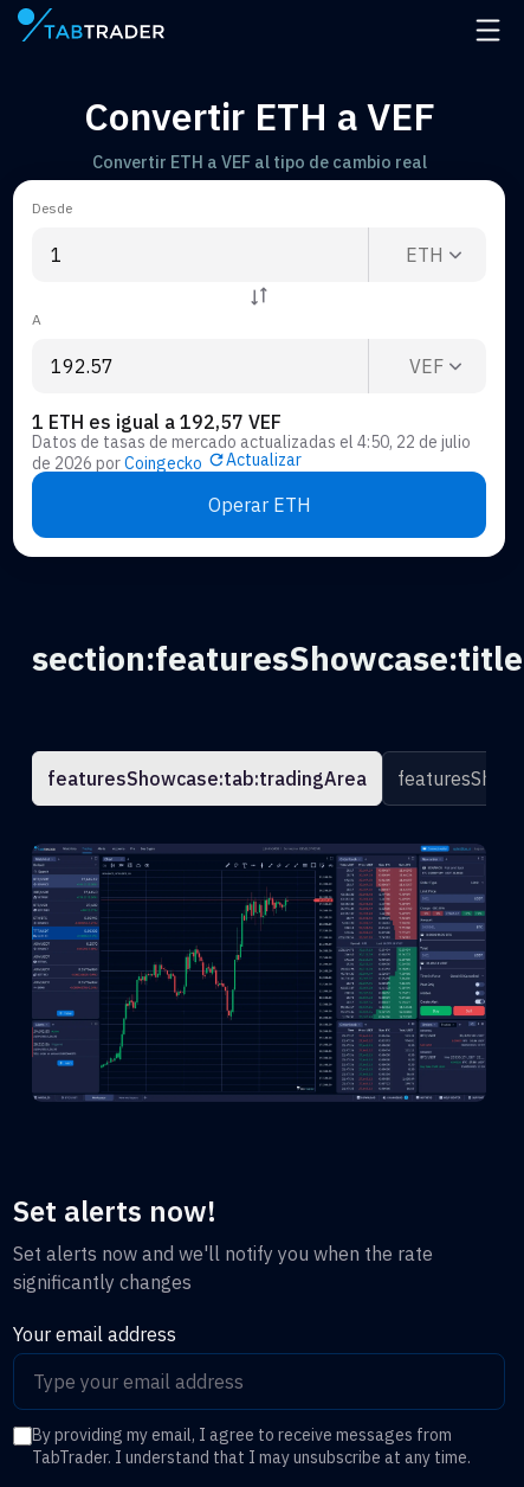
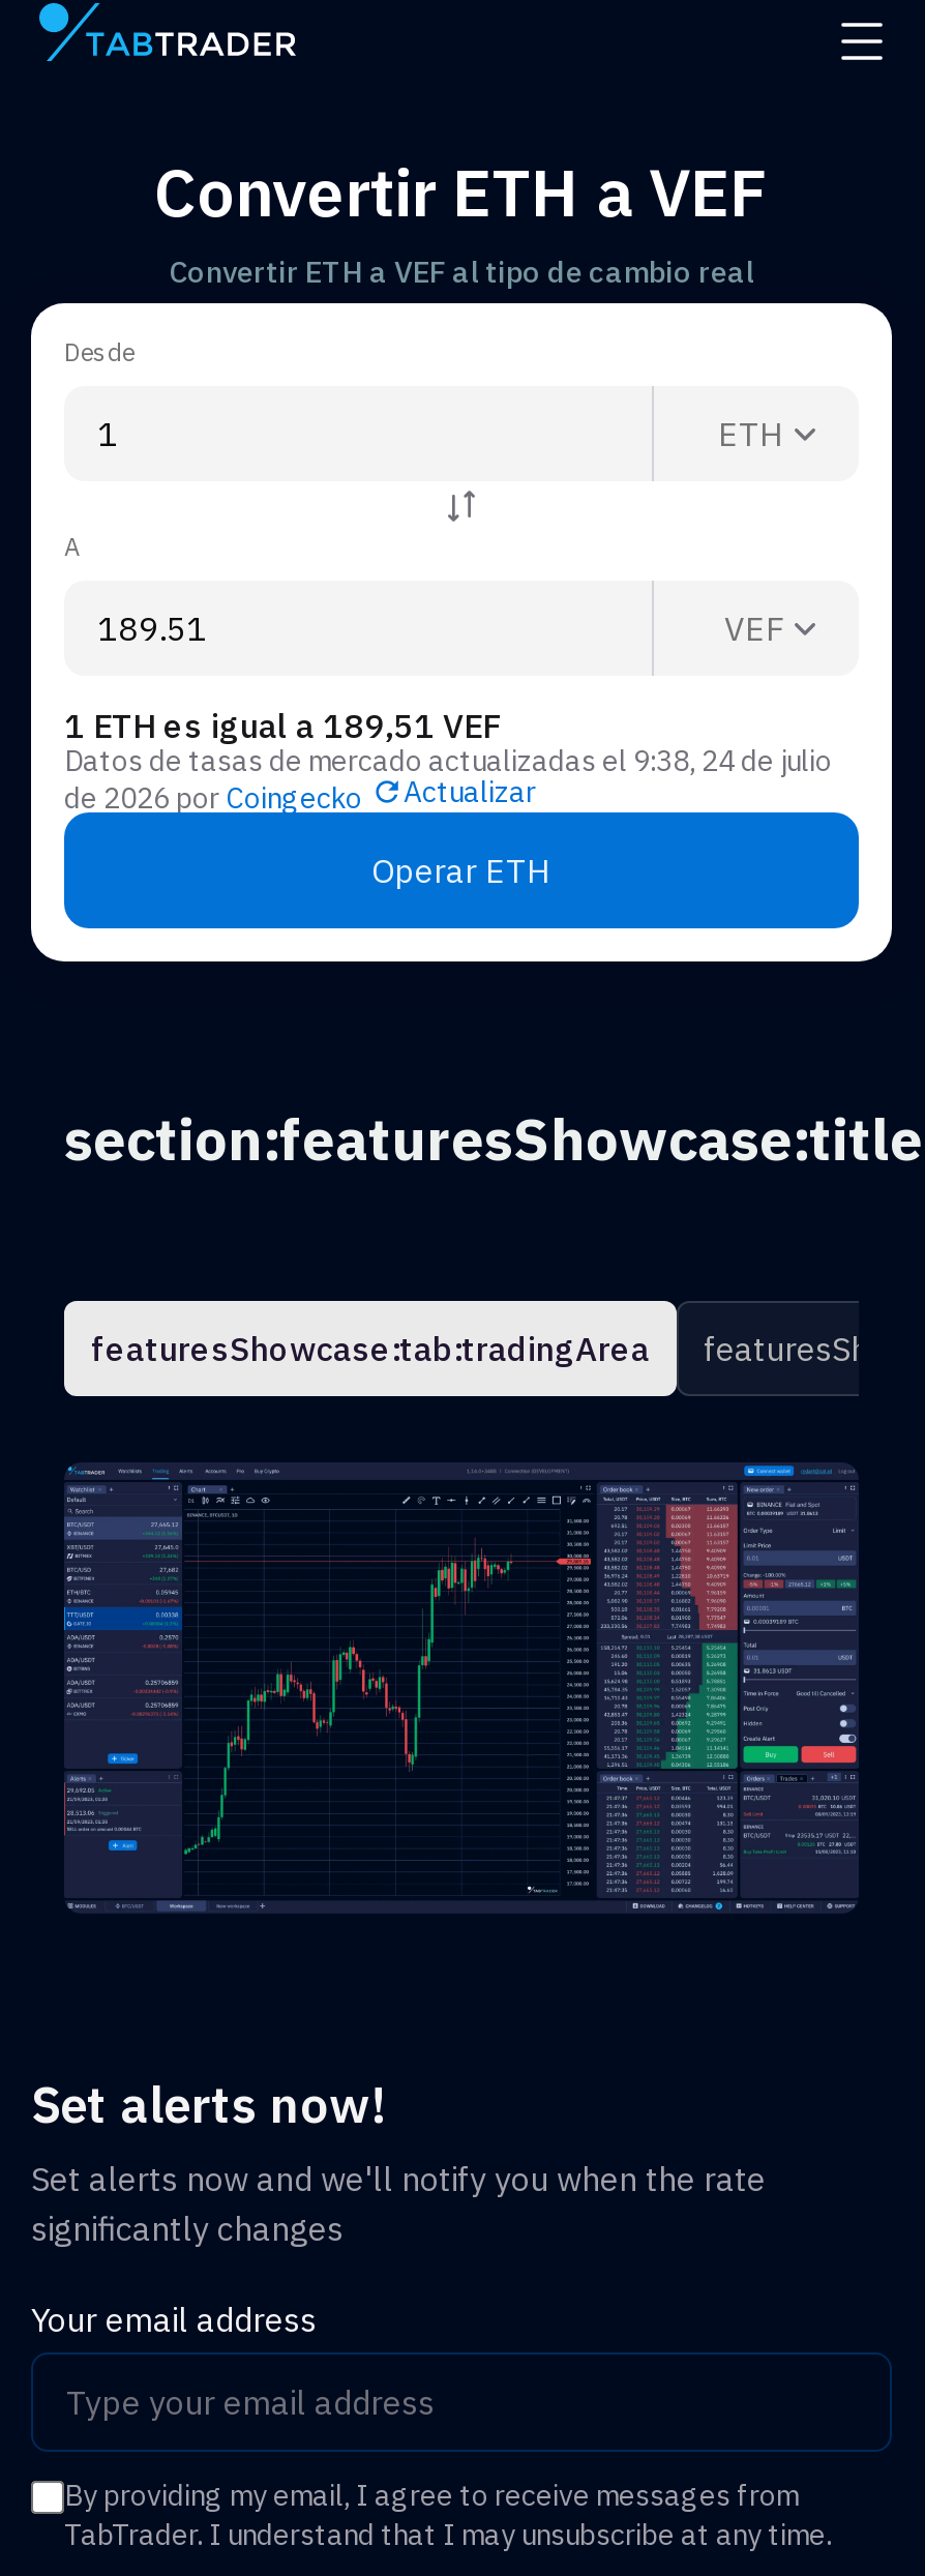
[32,410,282,433] 1 ETH es igual a 192,57 VEF -> [64,704,501,746] 1 ETH es igual a 189,51 VEF
[32,431,471,452] Datos de tasas de mercado actualizadas el 4:50, 22 de julio -> [64,742,832,779] Datos de tasas de mercado actualizadas el 9:38, 24 de julio

